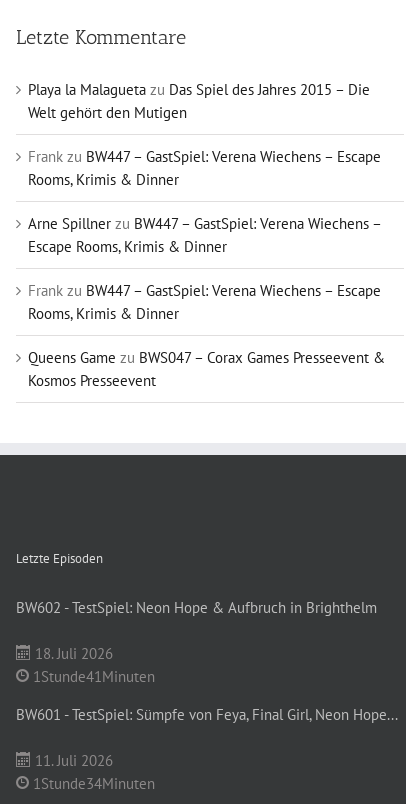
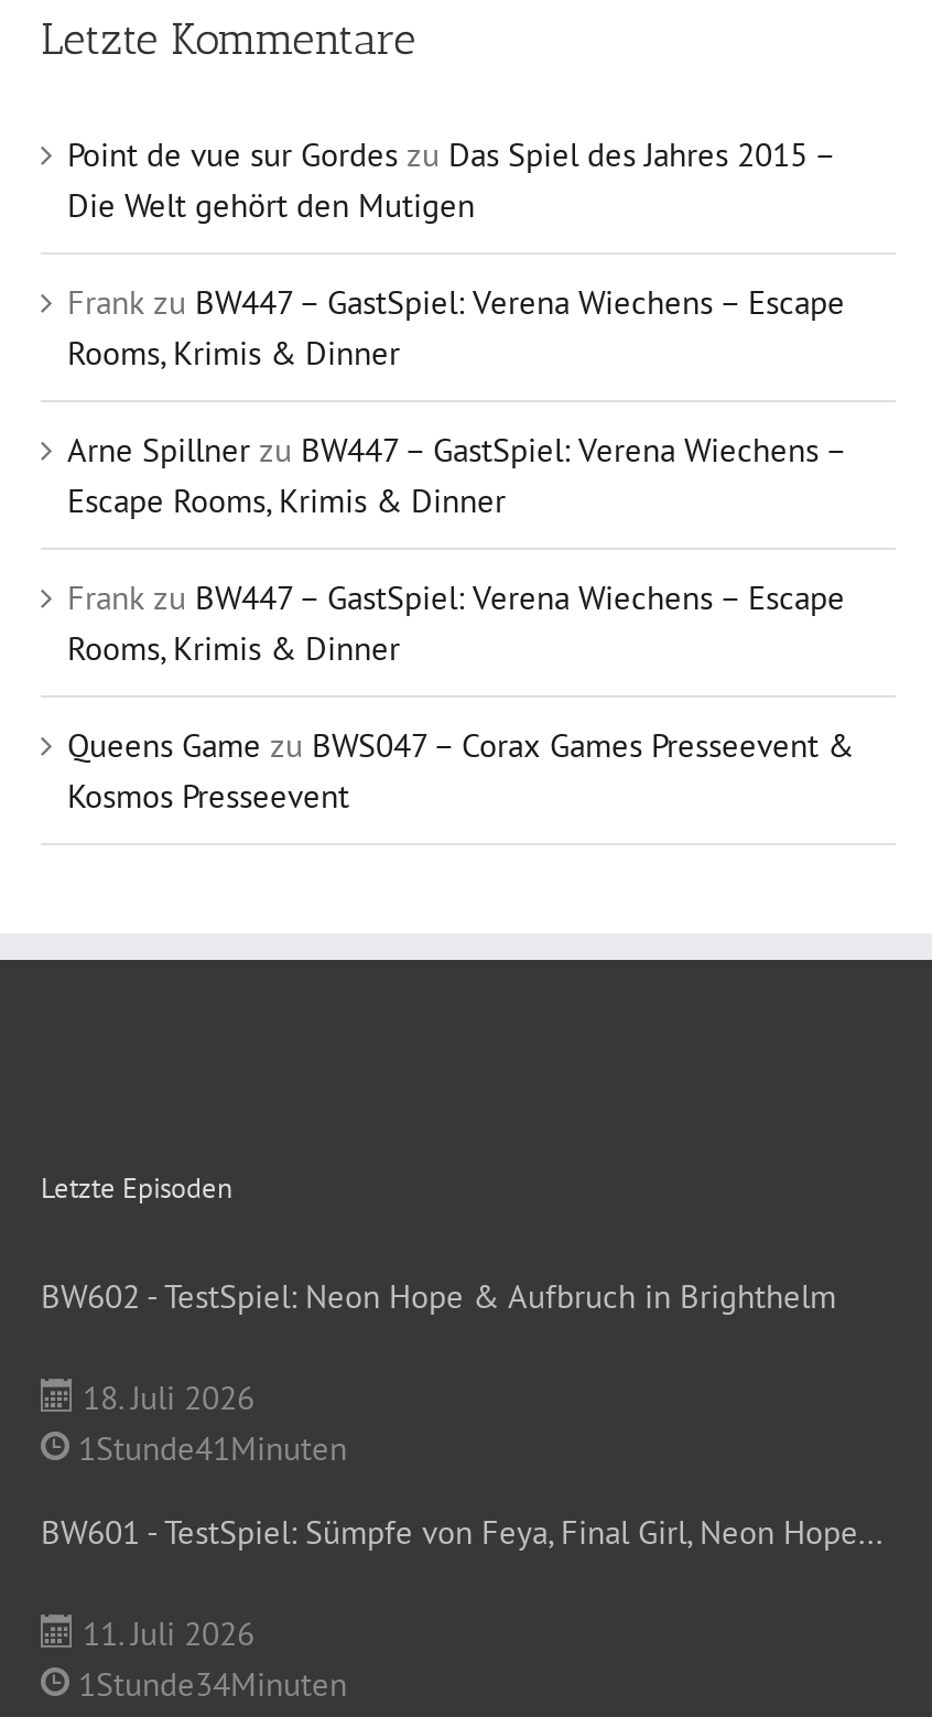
[28,80,370,122] Playa la Malagueta zu Das Spiel des Jahres 2015 – Die | Welt gehört den Mutigen -> [67,133,834,225] Point de vue sur Gordes zu Das Spiel des Jahres 2015 – | Die Welt gehört den Mutigen

